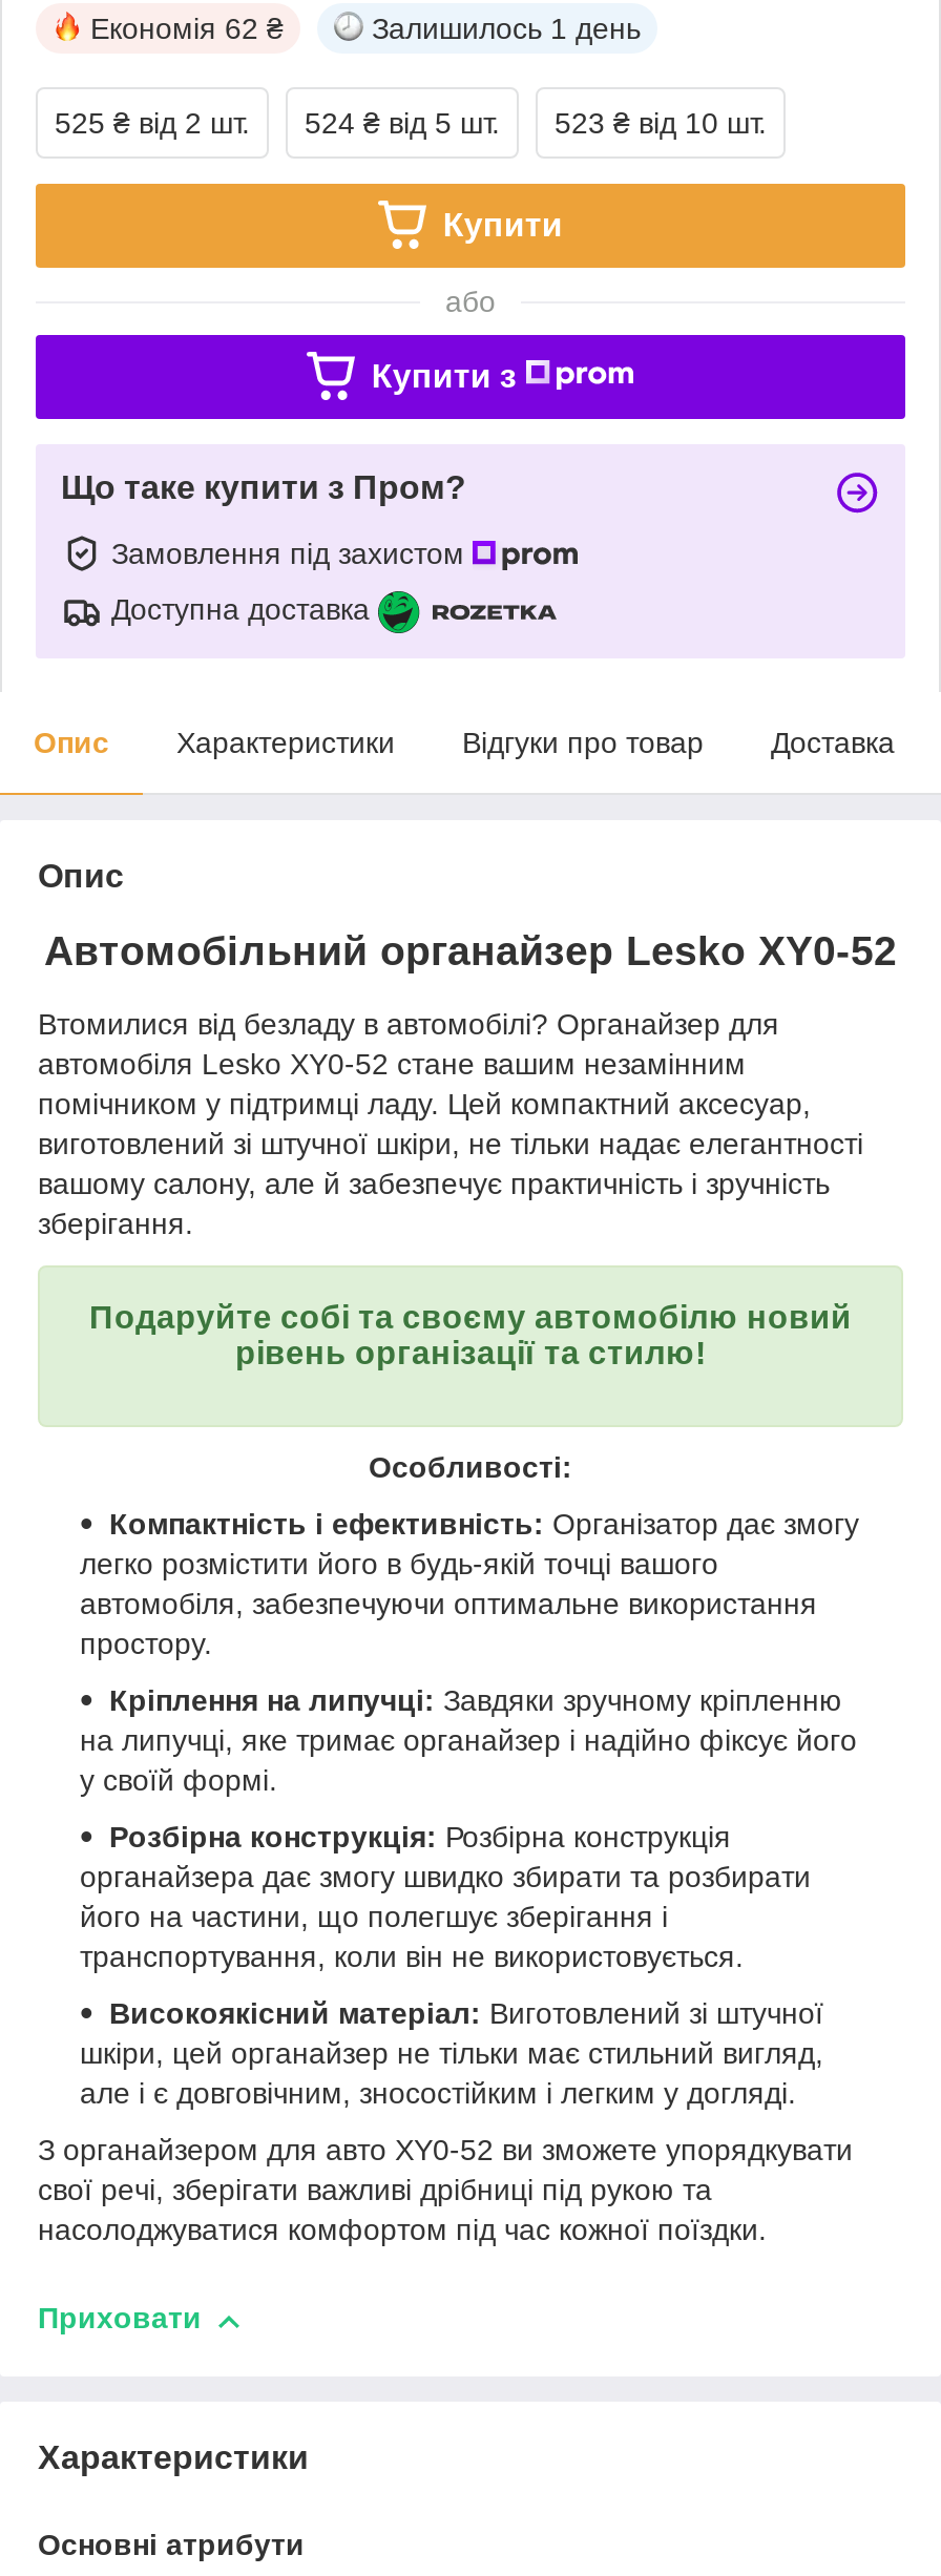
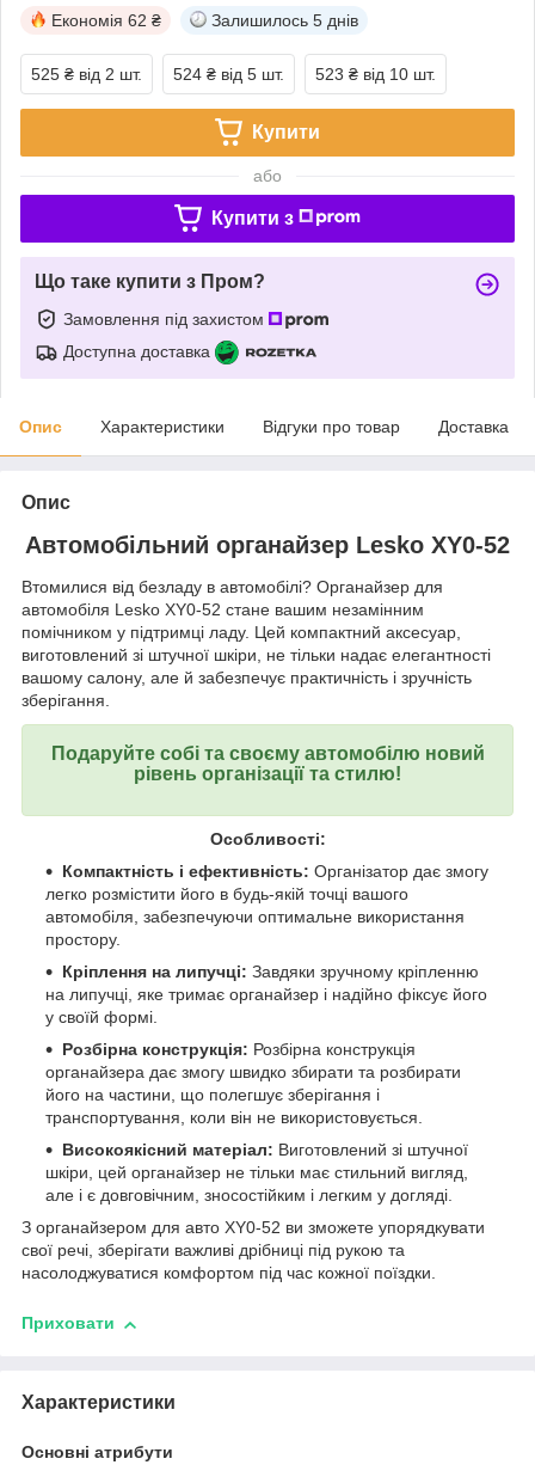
[372,11,641,45] Залишилось 1 день -> [211,11,358,30] Залишилось 5 днів

